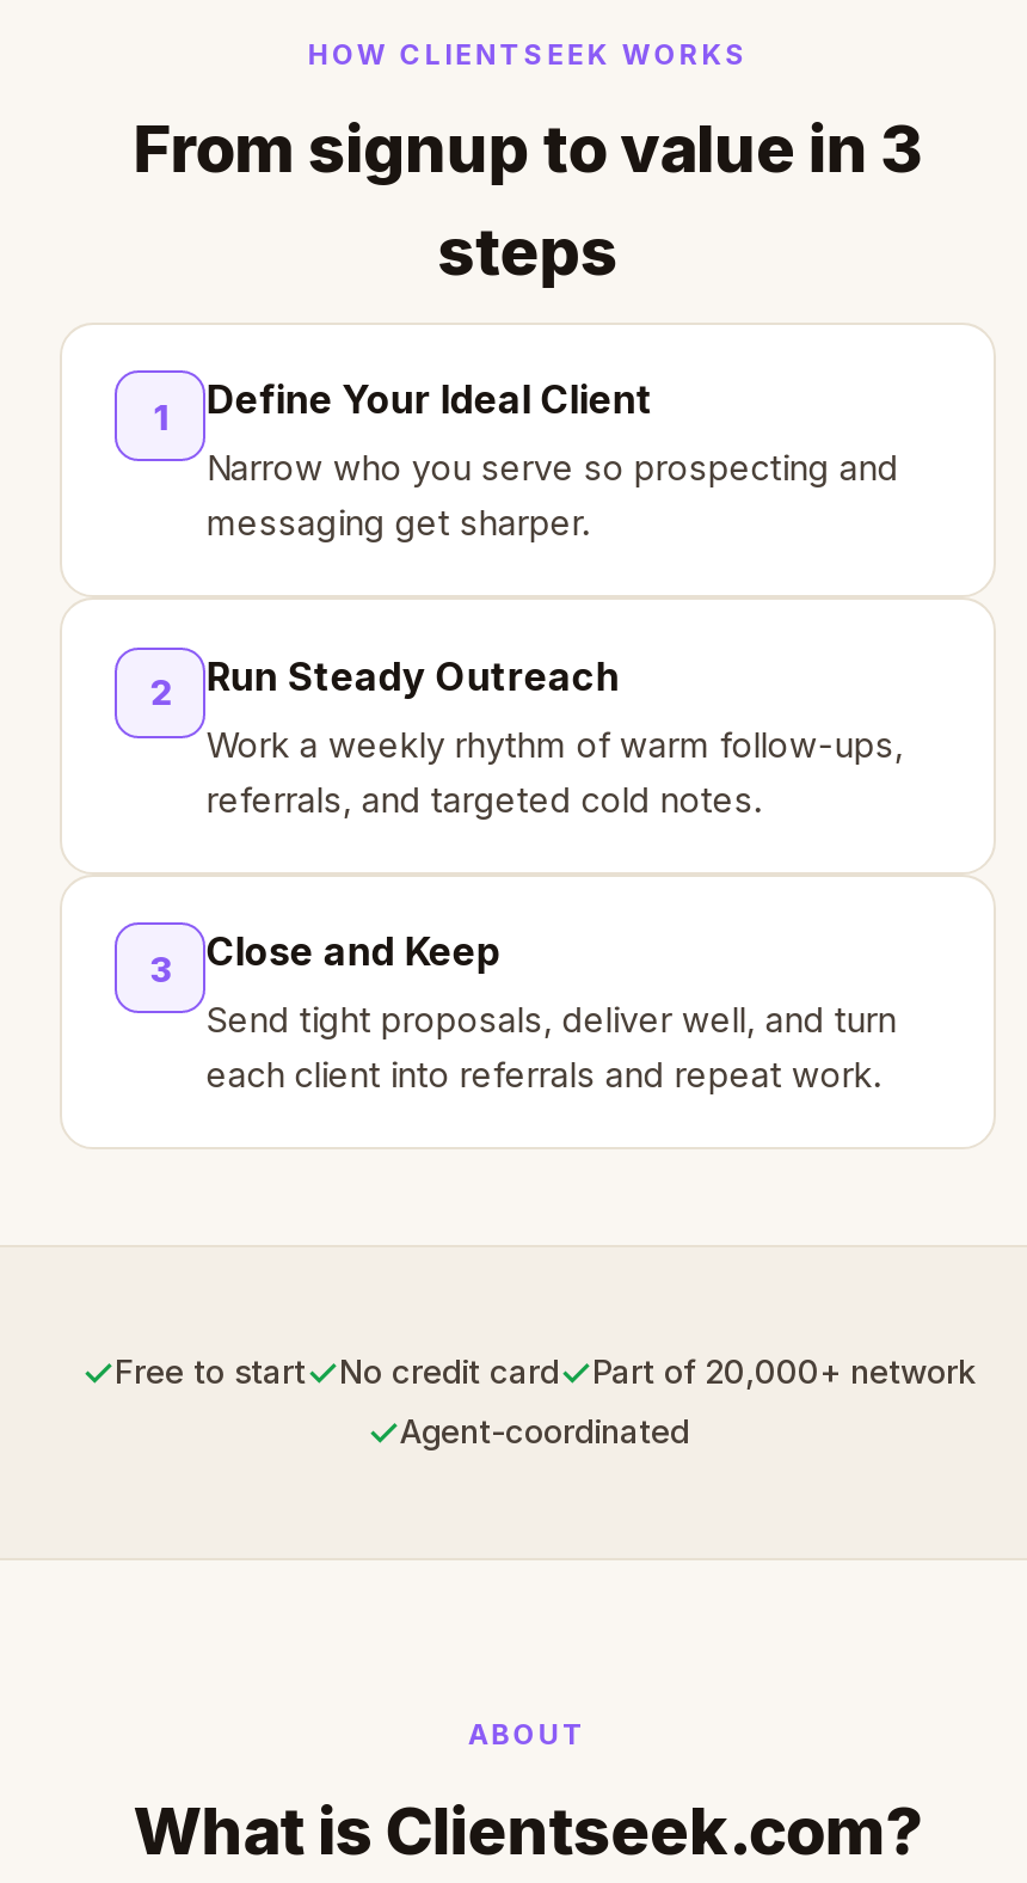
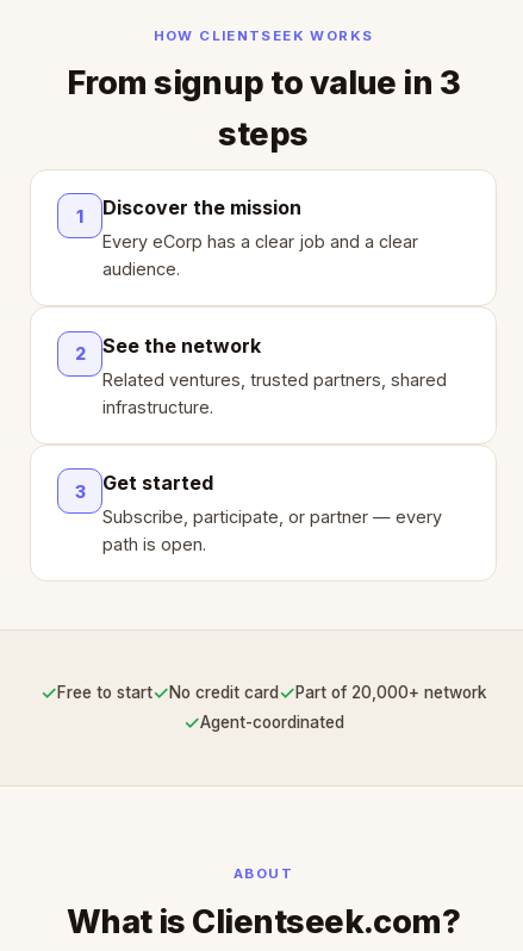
[206,376,653,424] Define Your Ideal Client -> [103,196,302,220] Discover the mission
[206,448,899,543] Narrow who you serve so prospecting and | messaging get sharper. -> [103,232,419,279] Every eCorp has a clear job and a clear | audience.
[206,652,620,699] Run Steady Outreach -> [103,333,261,357] See the network
[206,723,904,819] Work a weekly rhythm of warm follow-ups, | referrals, and targeted cold notes. -> [103,369,447,417] Related ventures, trusted partners, shared | infrastructure.
[206,927,500,975] Close and Keep -> [103,471,214,495] Get started
[206,999,897,1094] Send tight proposals, deliver well, and turn | each client into referrals and repeat work. -> [103,506,442,554] Subscribe, participate, or partner — every | path is open.

